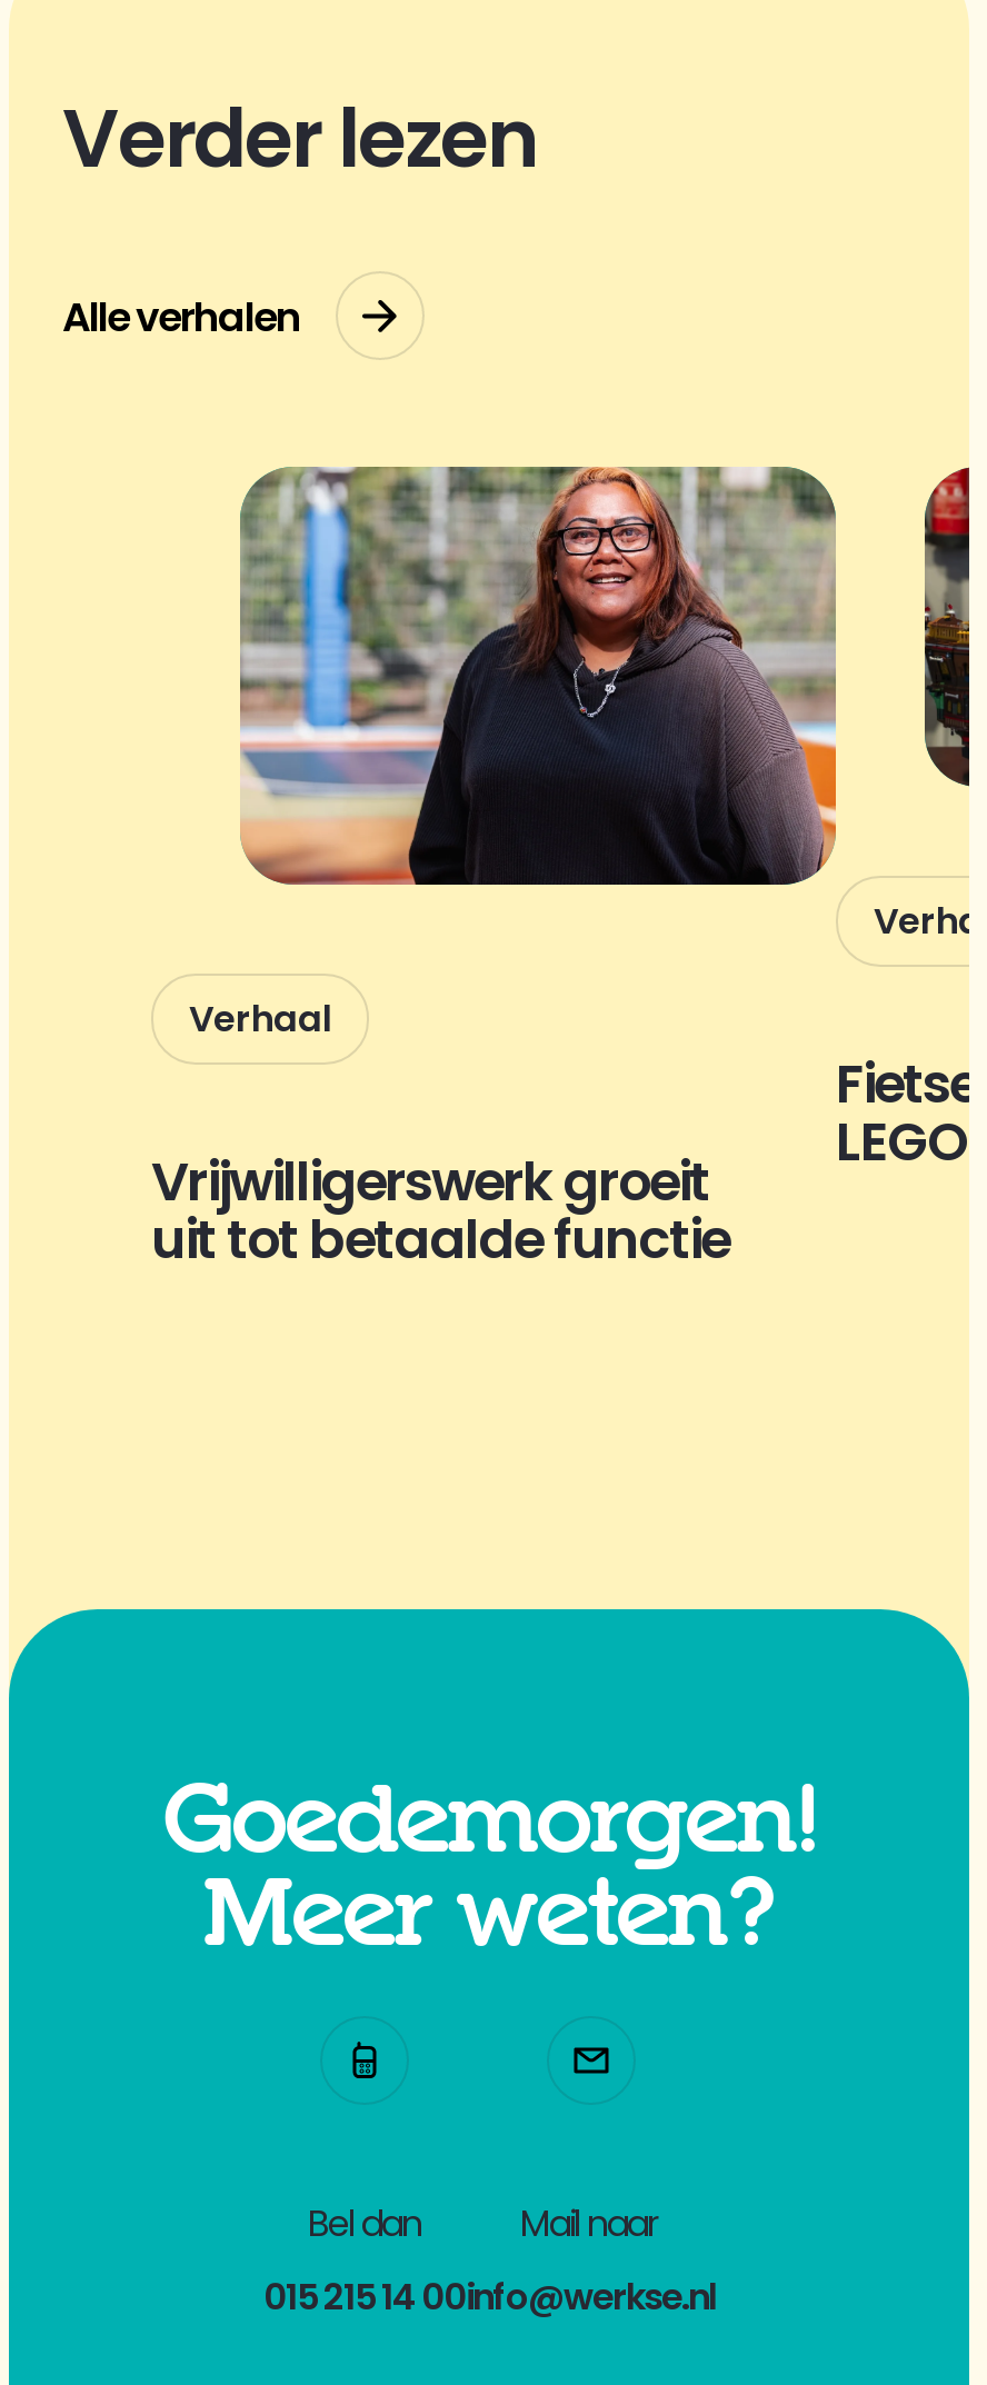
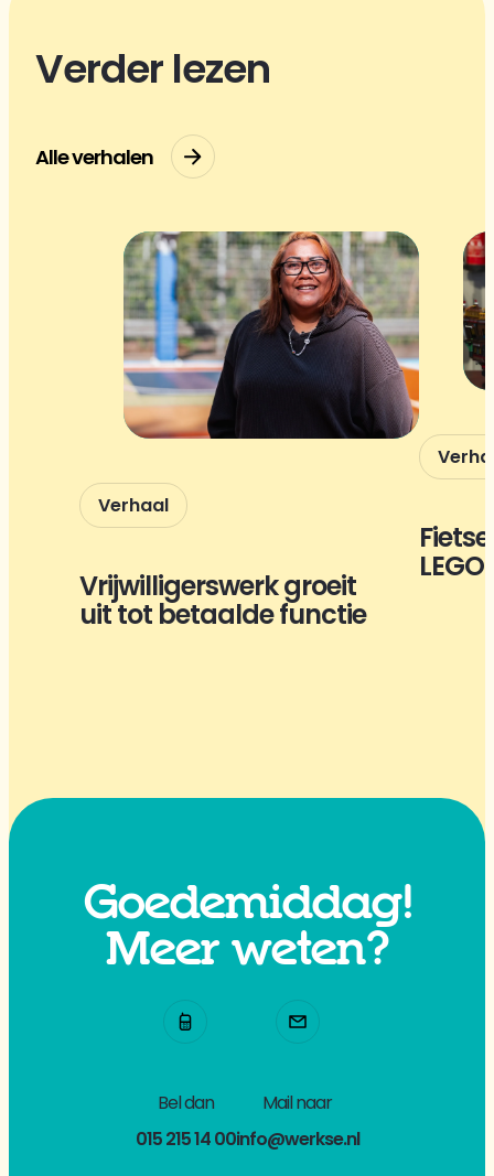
[163,1755,815,1886] Goedemorgen! -> [83,870,411,935] Goedemiddag!

